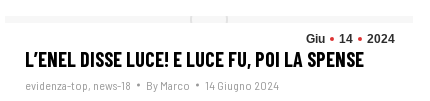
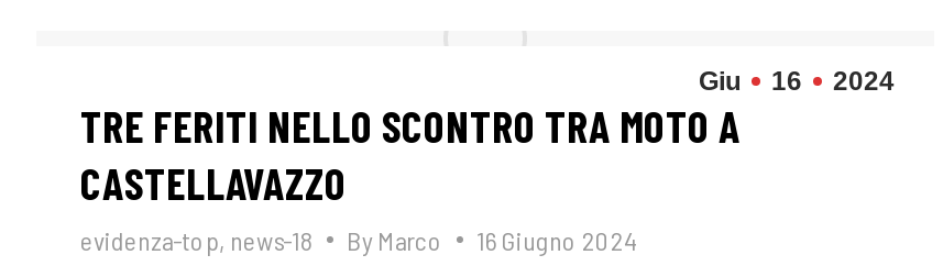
[306,32,395,46] Giu 14 2024 -> [699,66,895,97] Giu 16 2024
[25,47,364,71] L’ENEL DISSE LUCE! E LUCE FU, POI LA SPENSE -> [80,99,741,209] TRE FERITI NELLO SCONTRO TRA MOTO A | CASTELLAVAZZO
[25,78,279,92] evidenza-top, news-18 By Marco 14 Giugno 2024 -> [80,224,637,255] evidenza-top, news-18 By Marco 16 Giugno 2024

